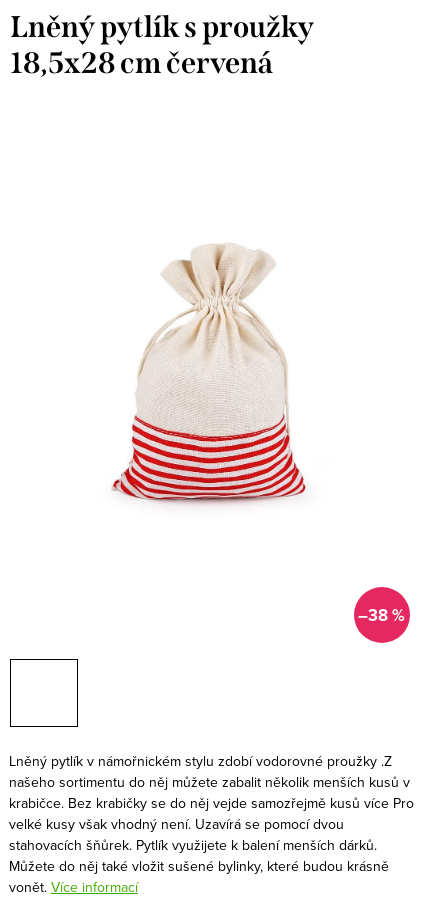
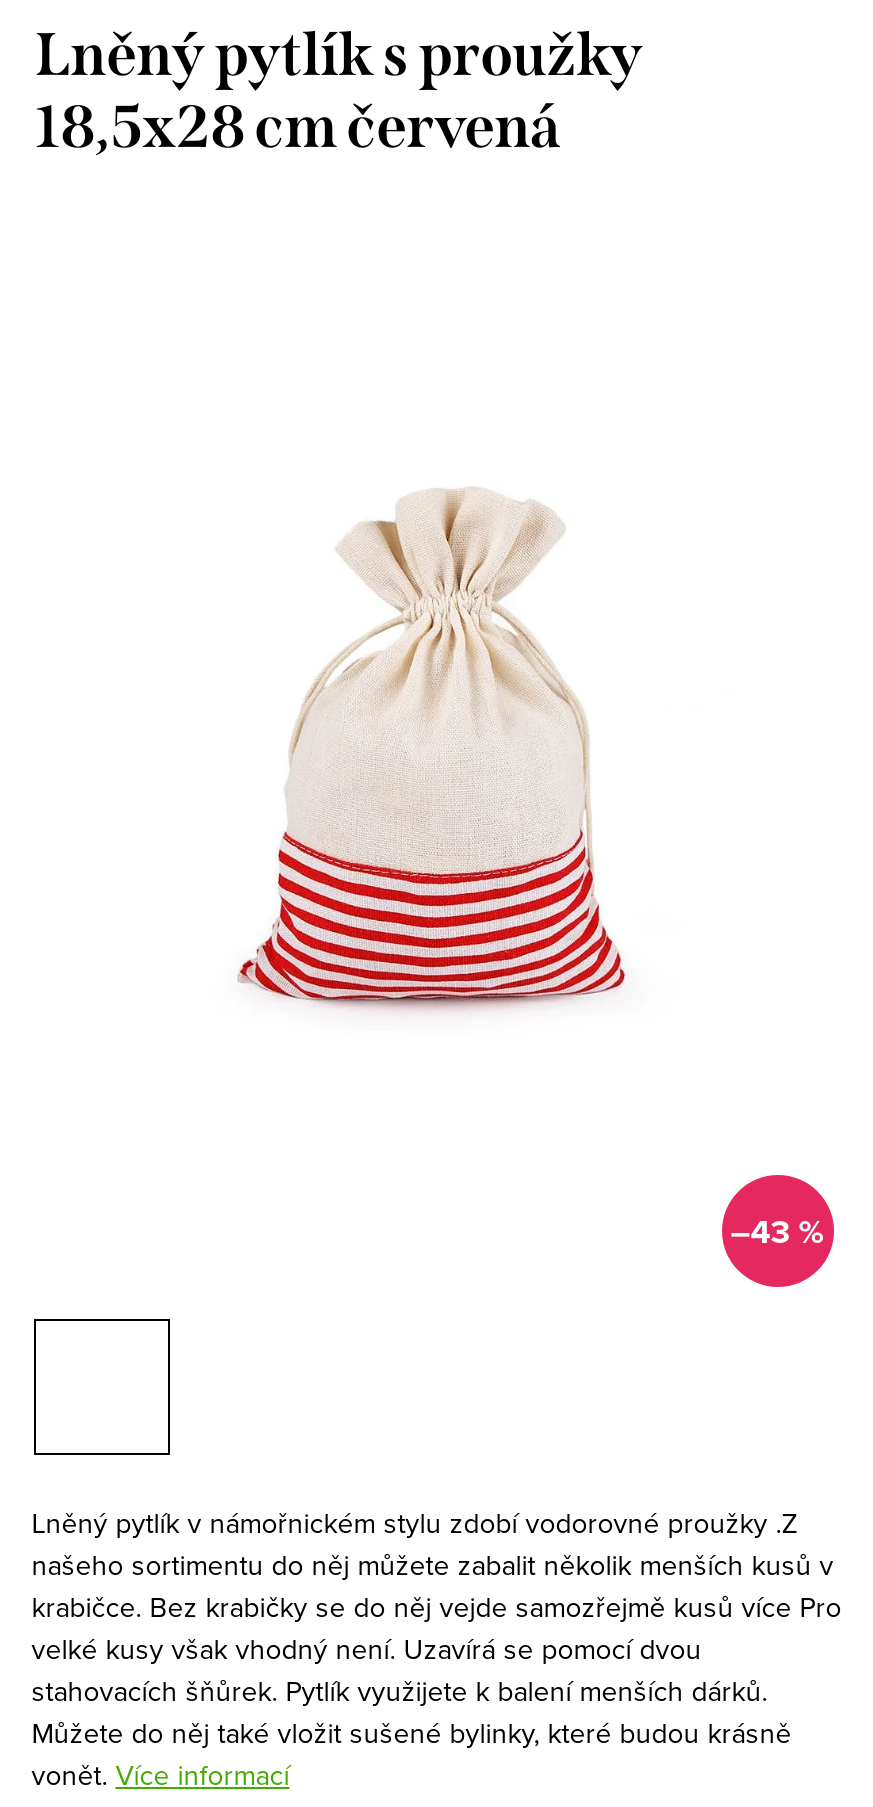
[358,603,405,627] –38 % -> [731,1206,825,1254] –43 %

